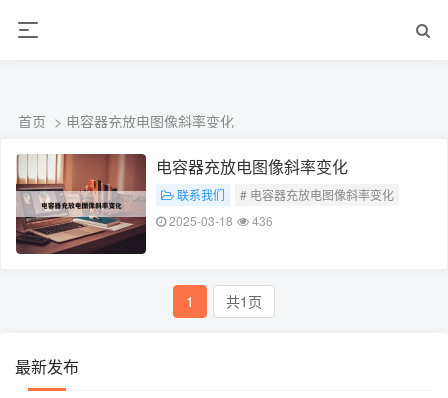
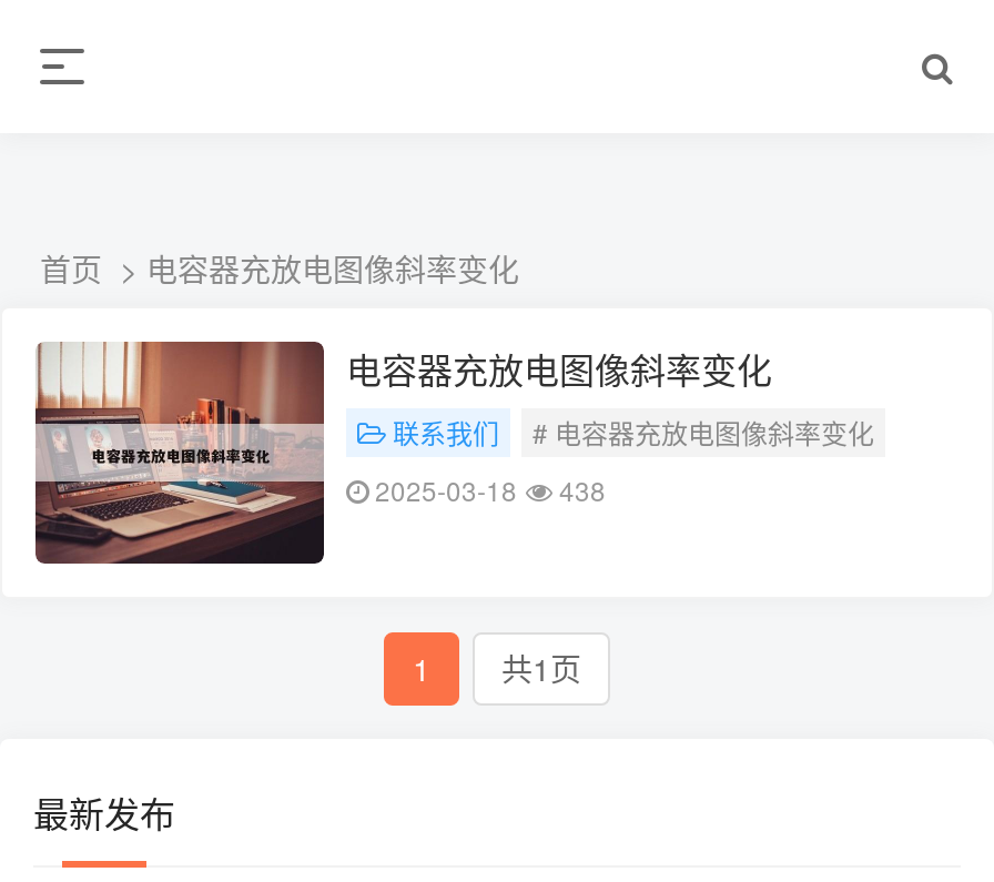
[169,212,273,229] 2025-03-18 436 -> [375,470,606,508] 2025-03-18 438

